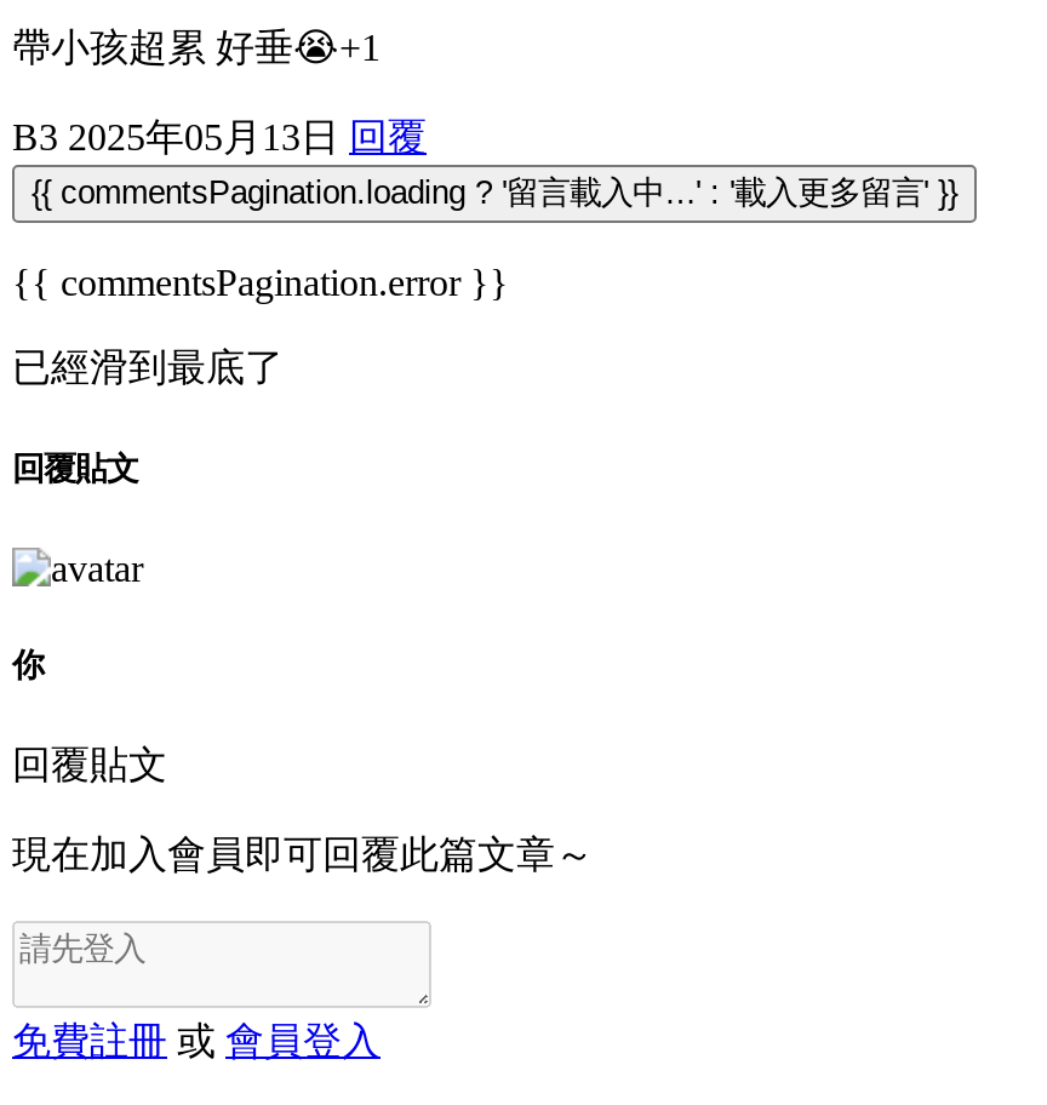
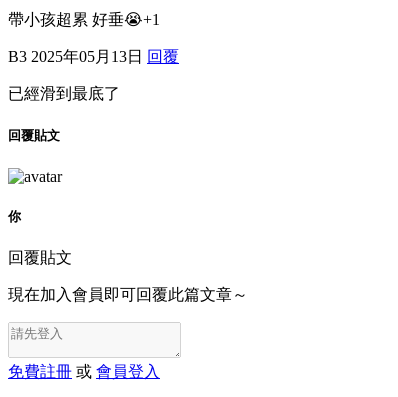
[12,175,957,303] {{ commentsPagination.loading ? '留言載入中…' : '載入更多留言' }} | {{ commentsPagination.error }} -> none

